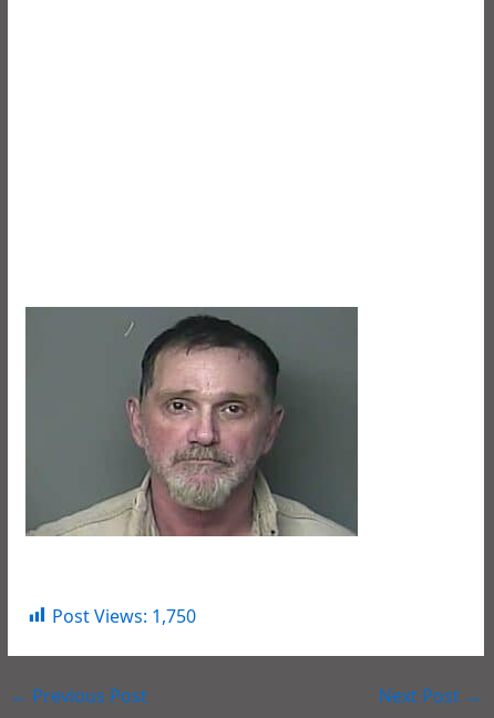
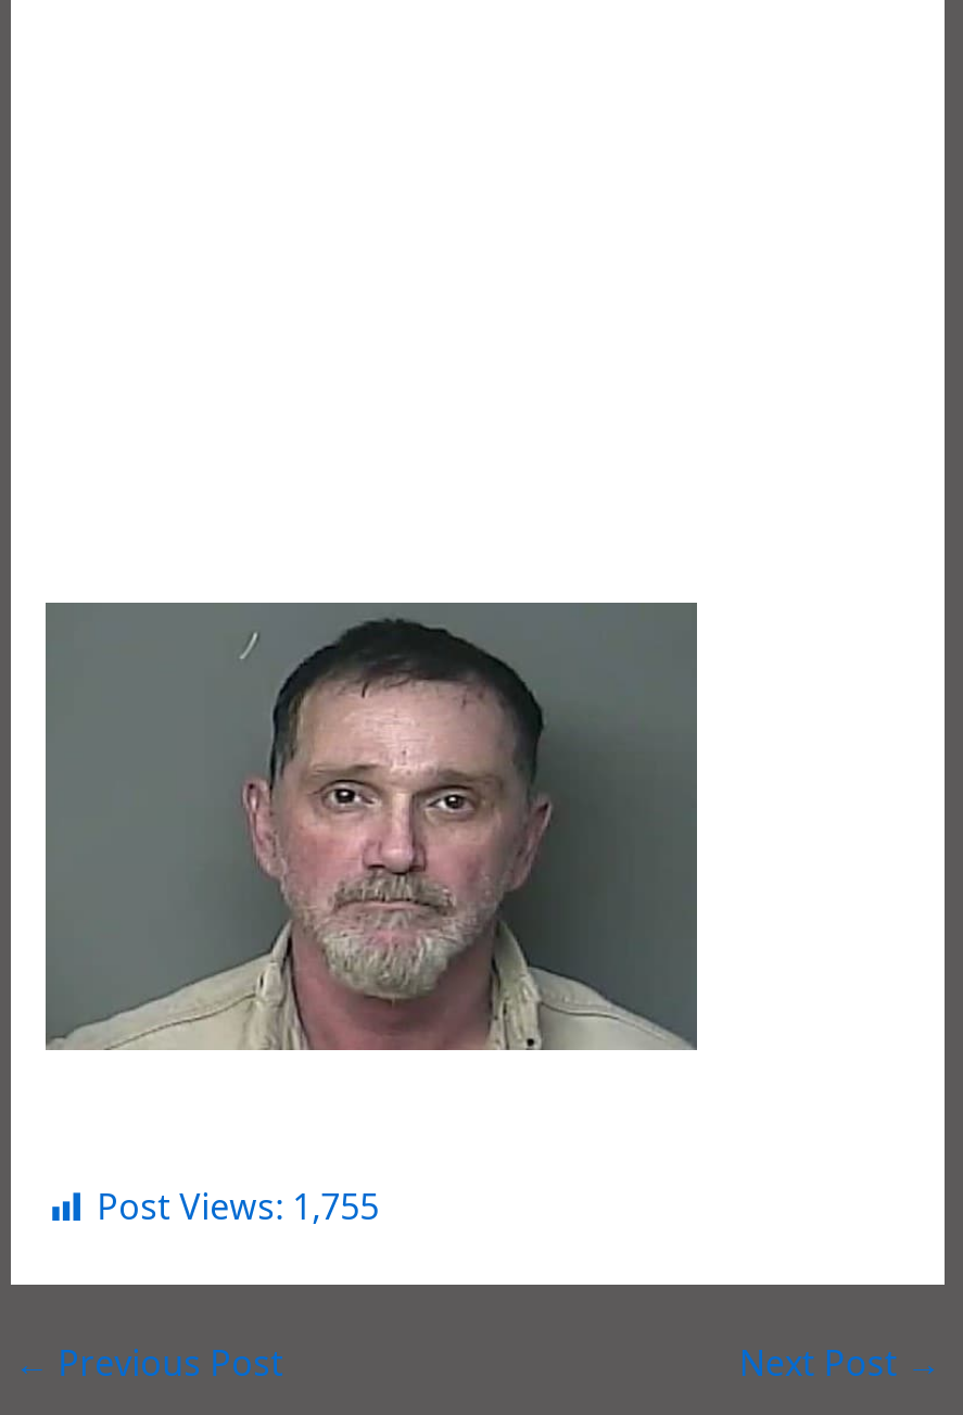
[52,603,196,628] Post Views: 1,750 -> [97,1183,379,1231] Post Views: 1,755

